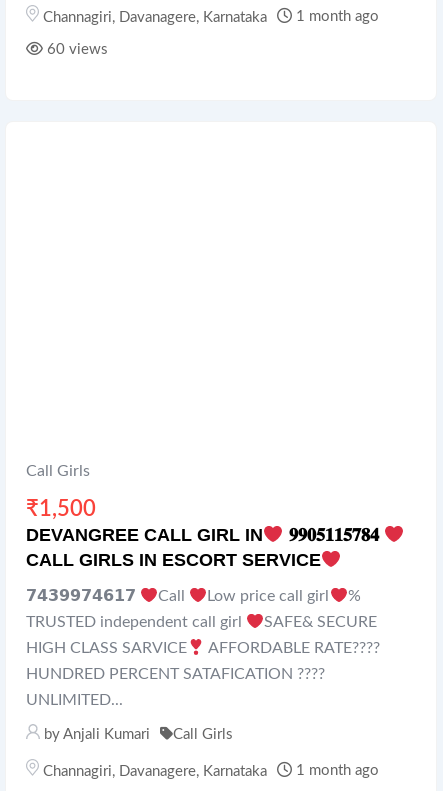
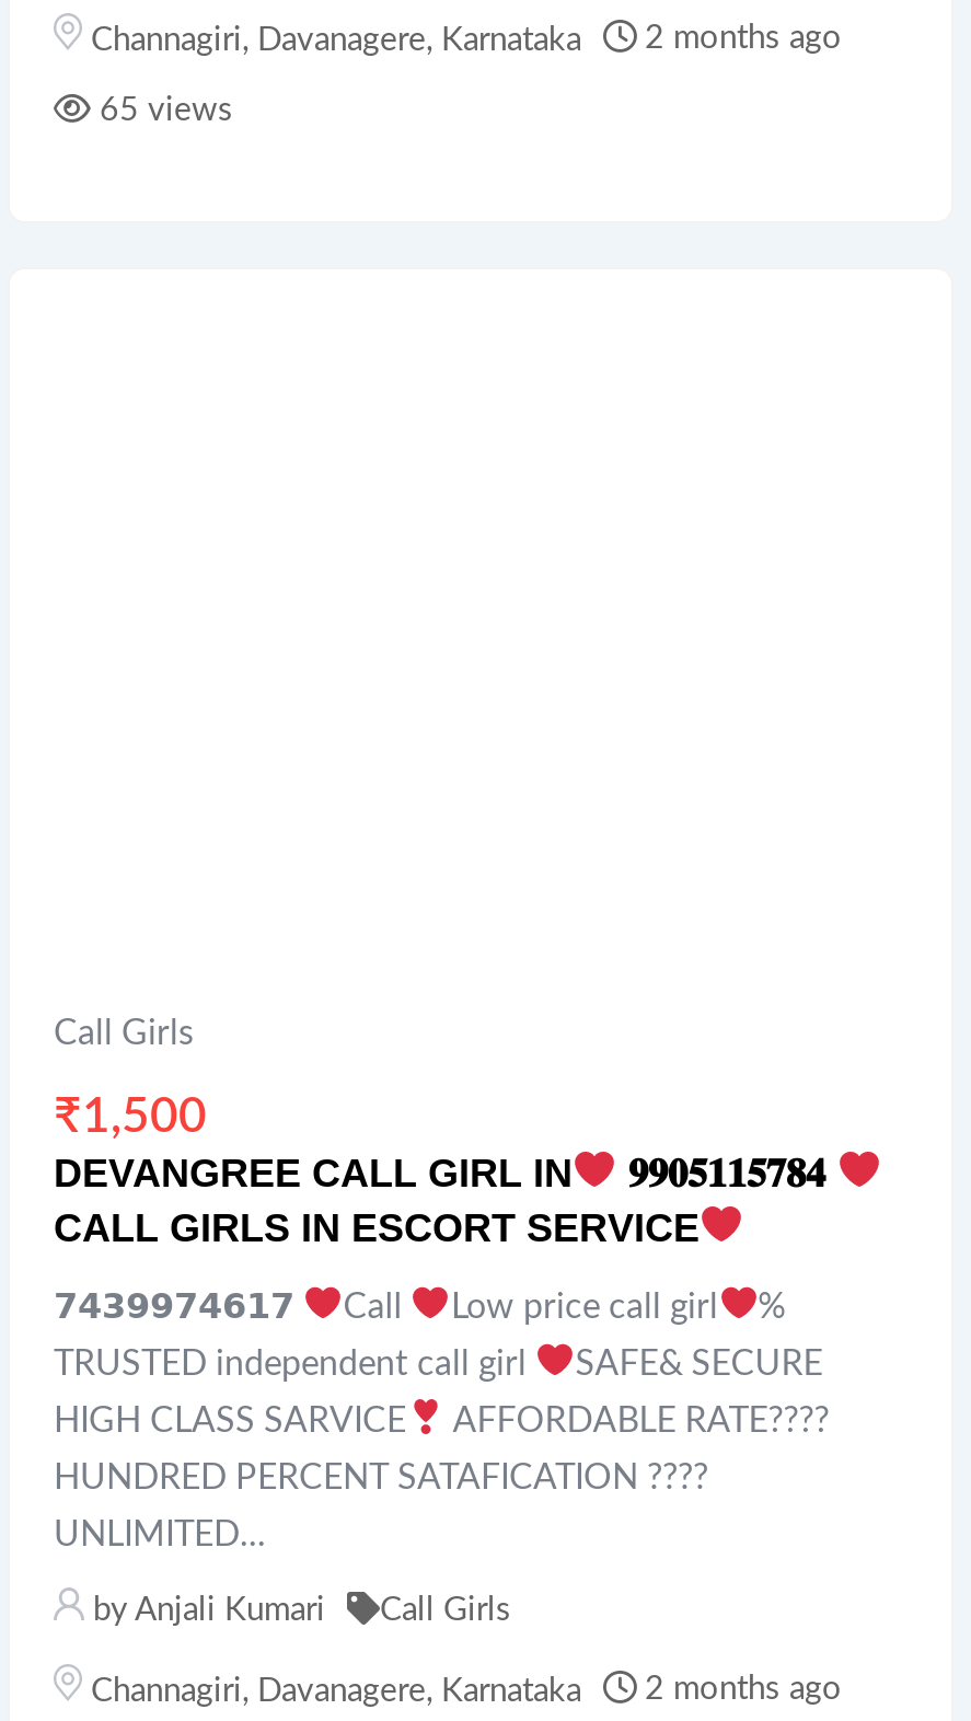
[43,9,379,25] Channagiri, Davanagere, Karnataka 1 month ago -> [91,21,842,56] Channagiri, Davanagere, Karnataka 2 months ago
[43,42,108,57] 60 views -> [91,93,233,126] 65 views
[43,763,379,779] Channagiri, Davanagere, Karnataka 1 month ago -> [91,1672,842,1707] Channagiri, Davanagere, Karnataka 2 months ago

